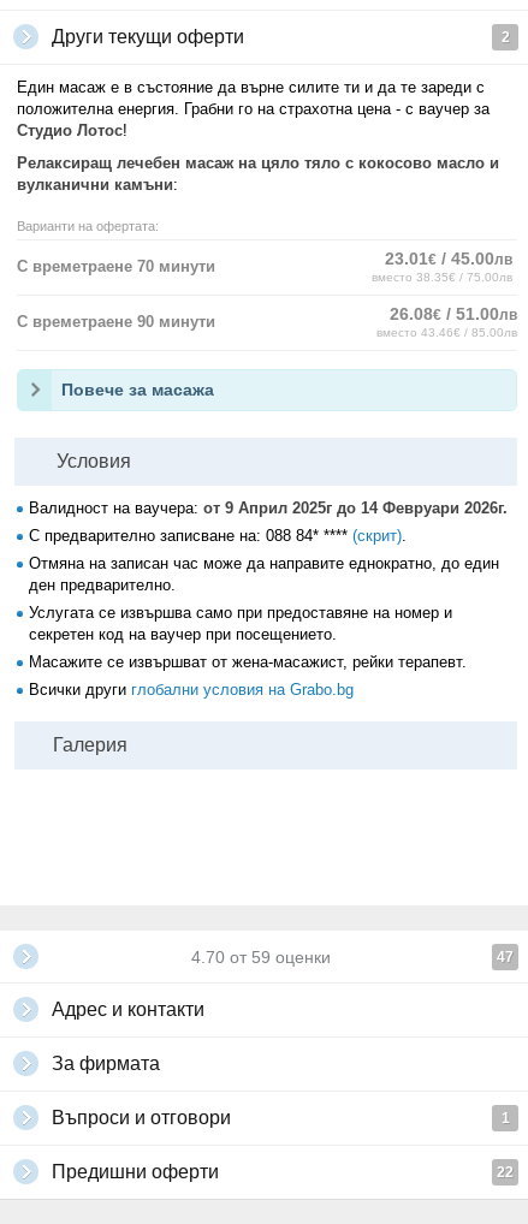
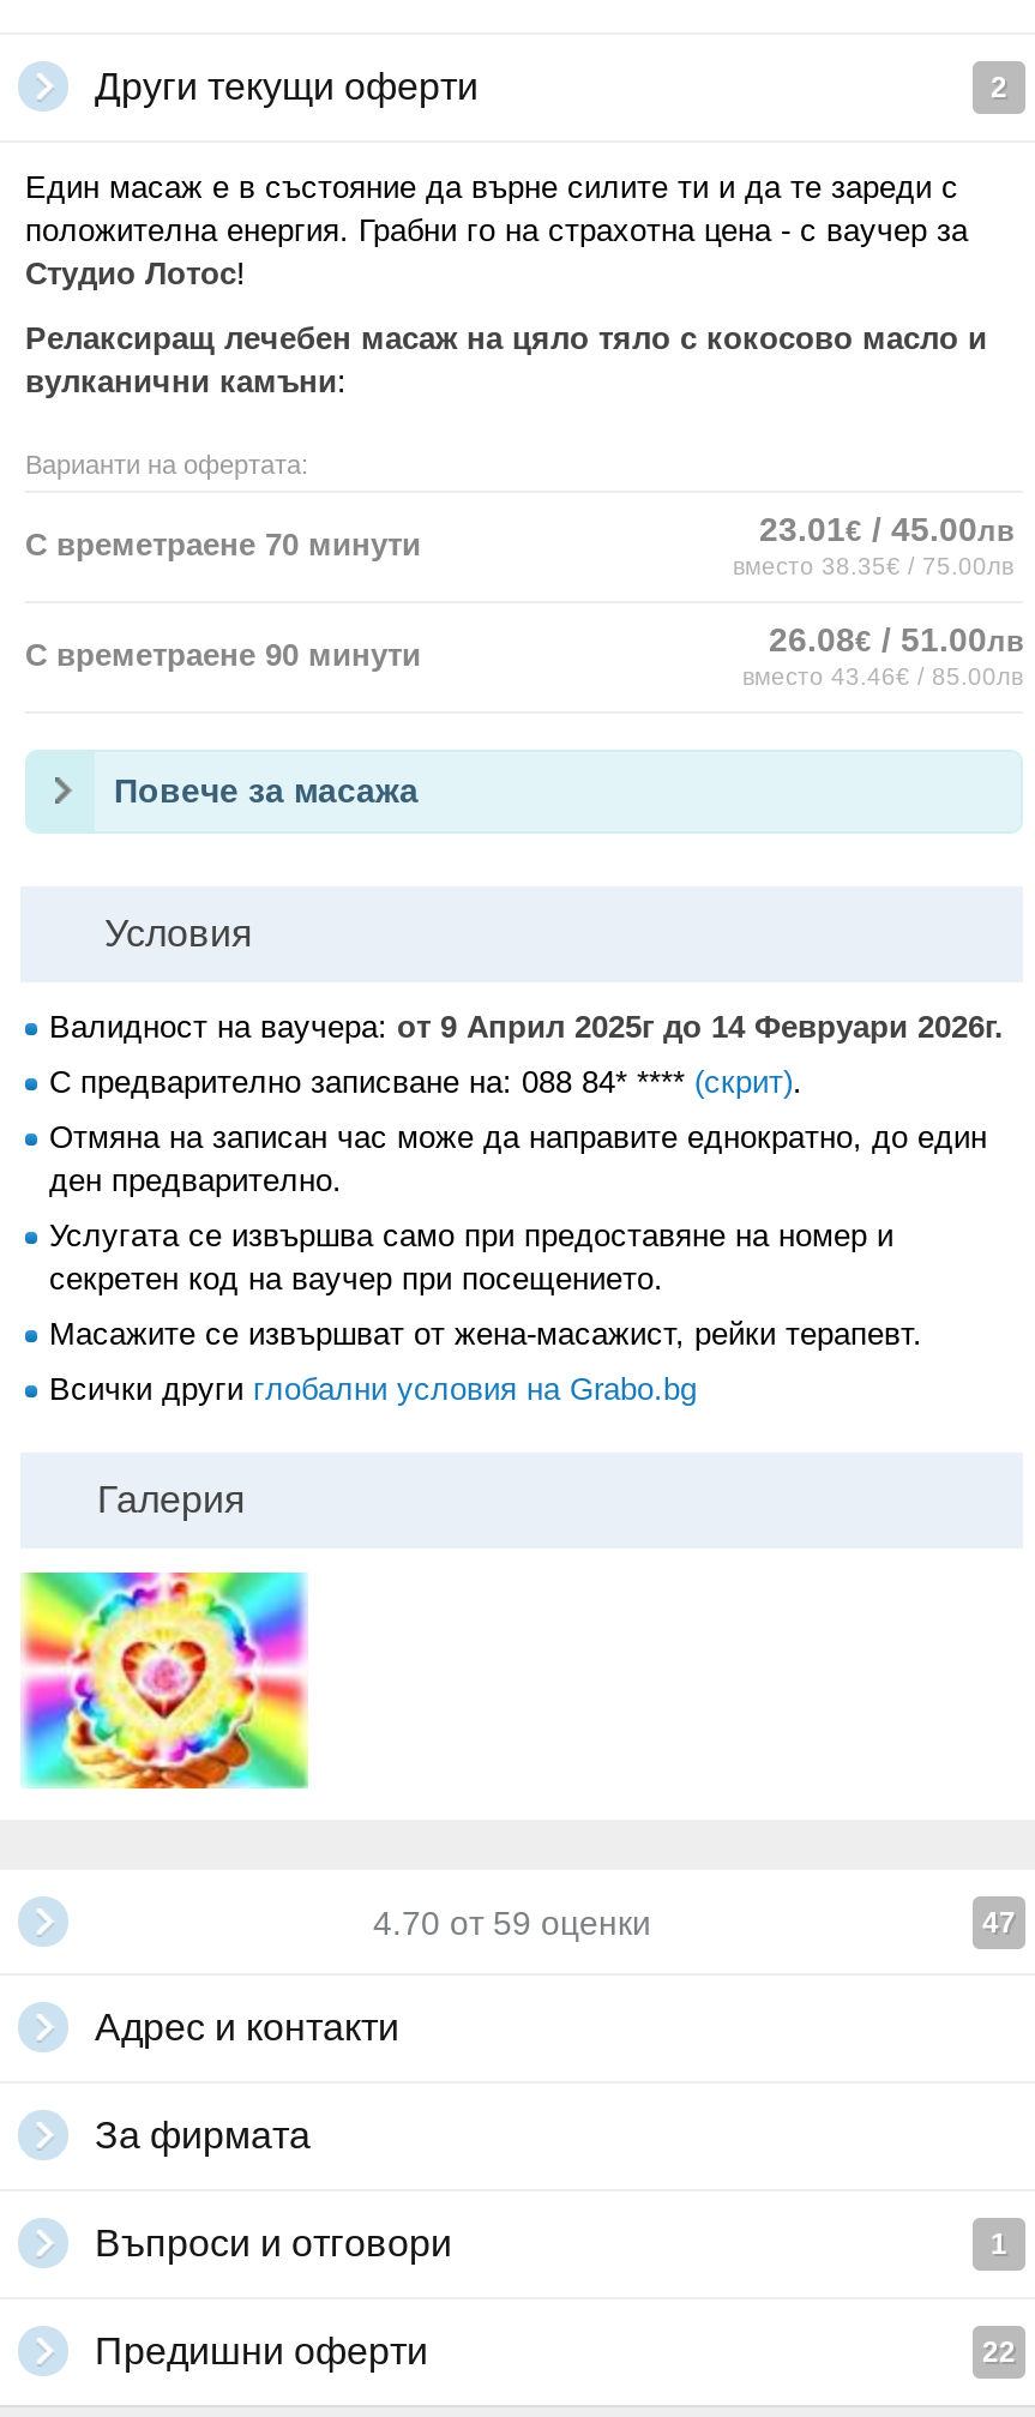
none -> [18,1570,311,1791] [image]

